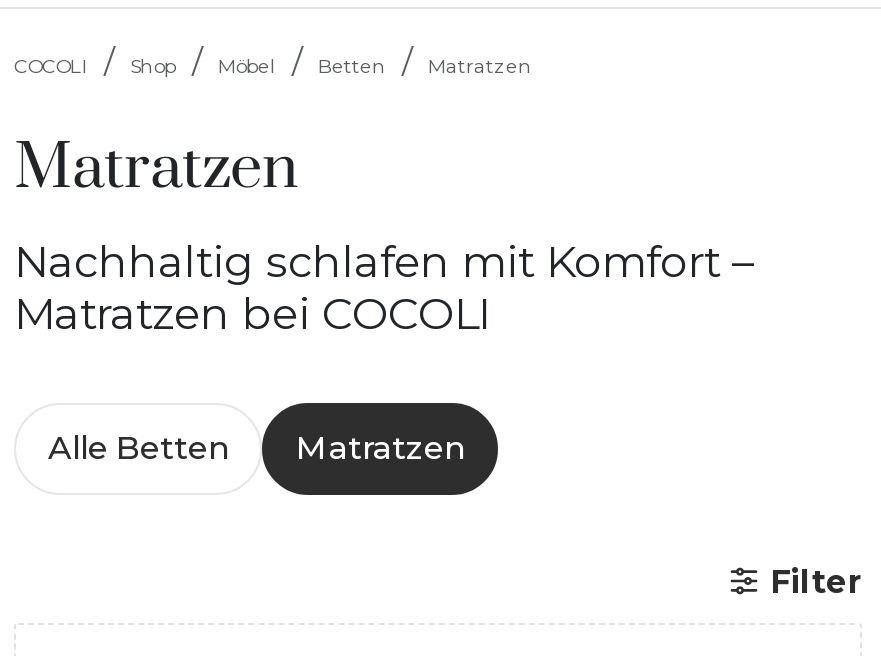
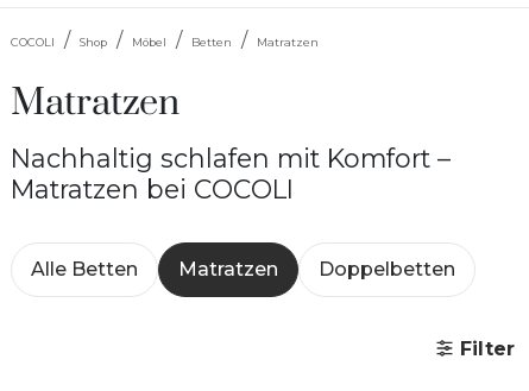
none -> [319,258,455,280] Doppelbetten

